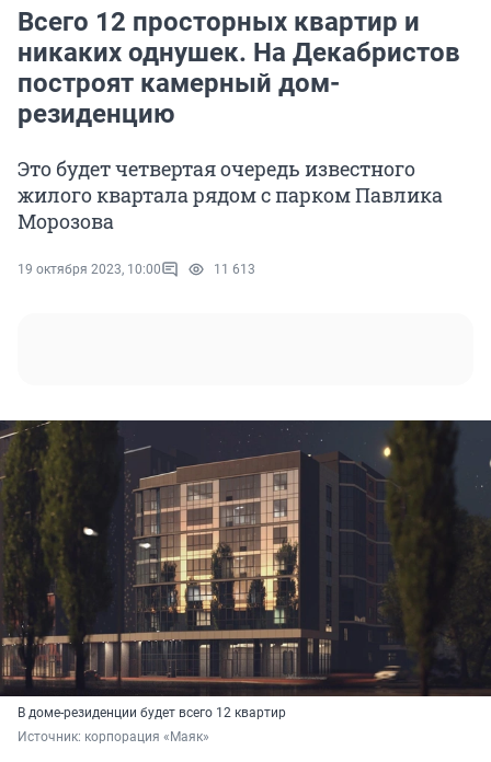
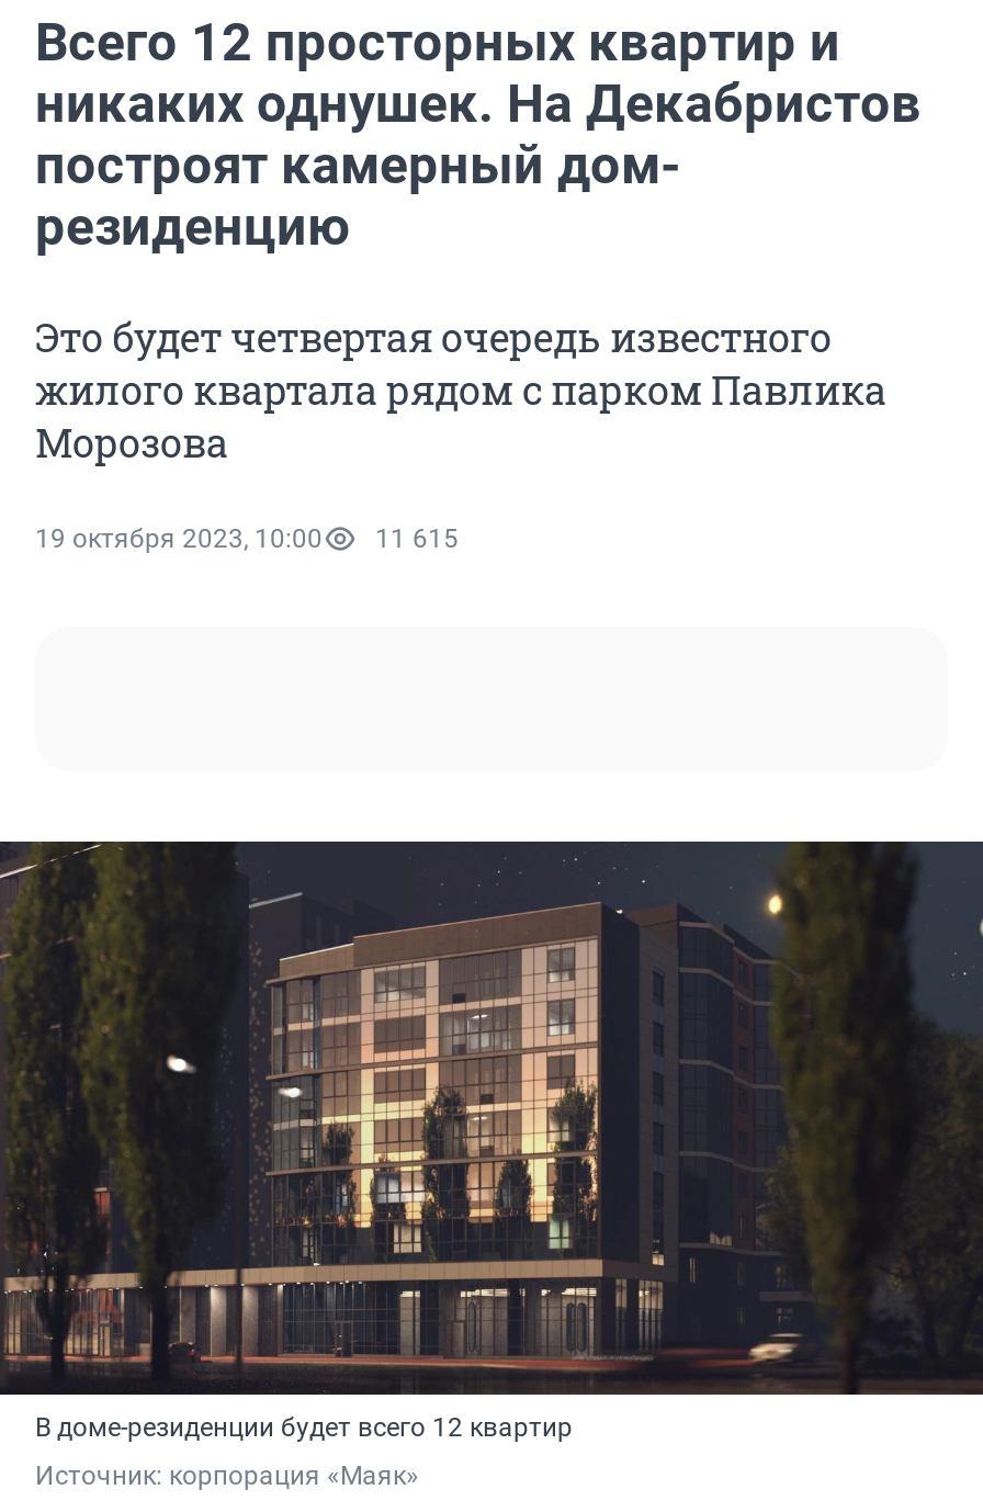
[214,262,255,277] 11 613 -> [375,524,459,554] 11 615

